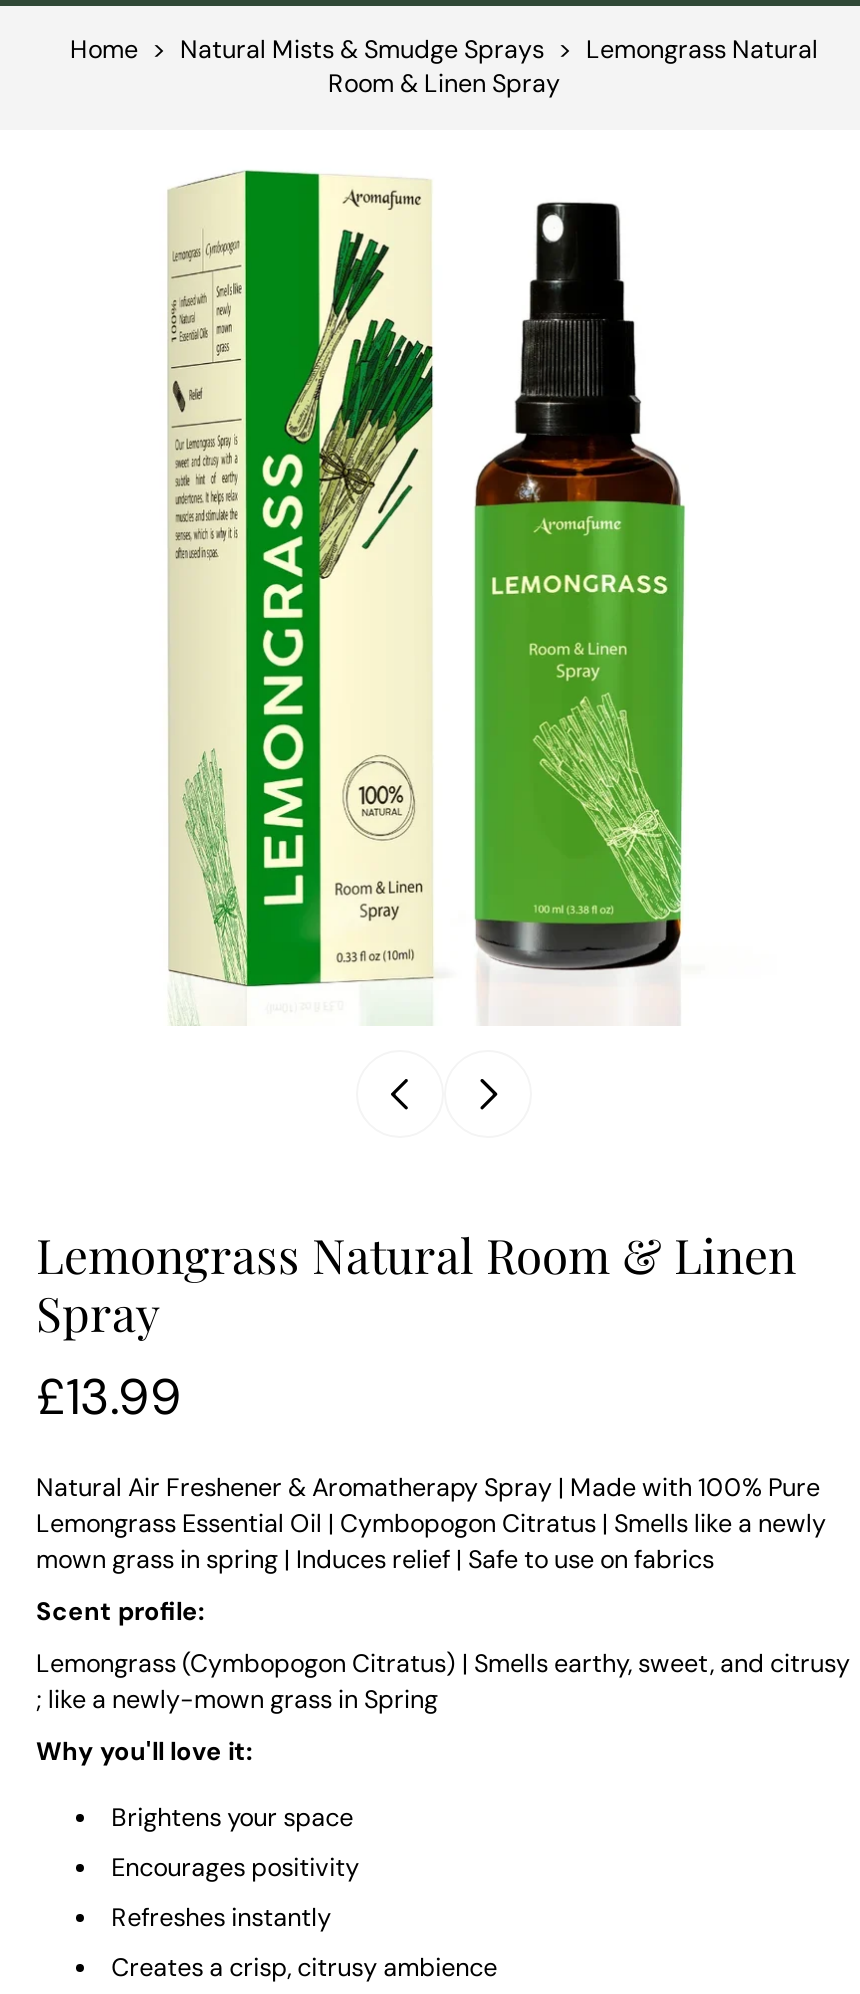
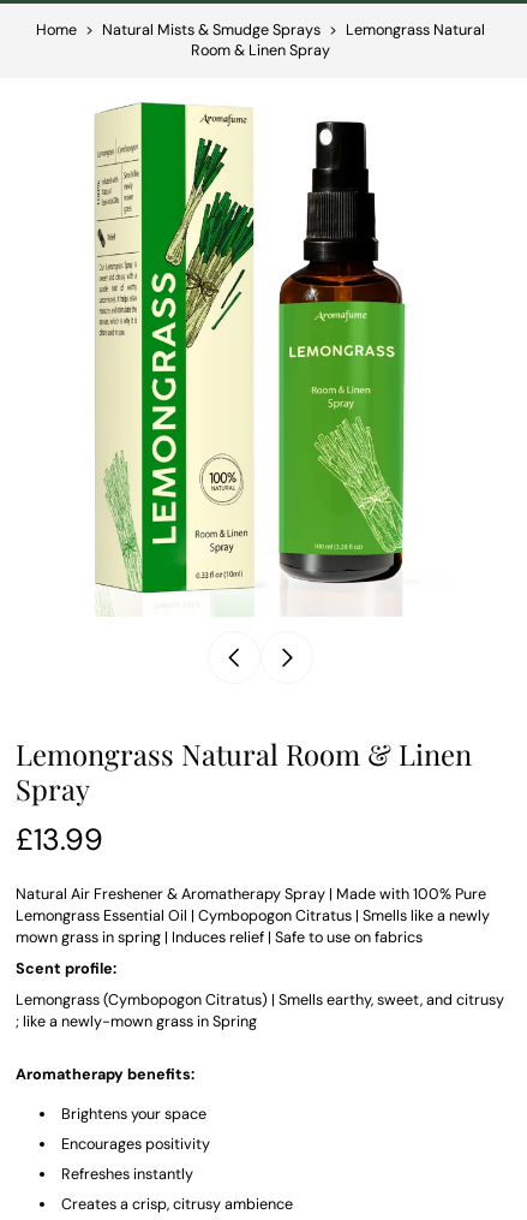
[36,1736,252,1768] Why you'll love it: -> [16,1065,194,1084] Aromatherapy benefits:

